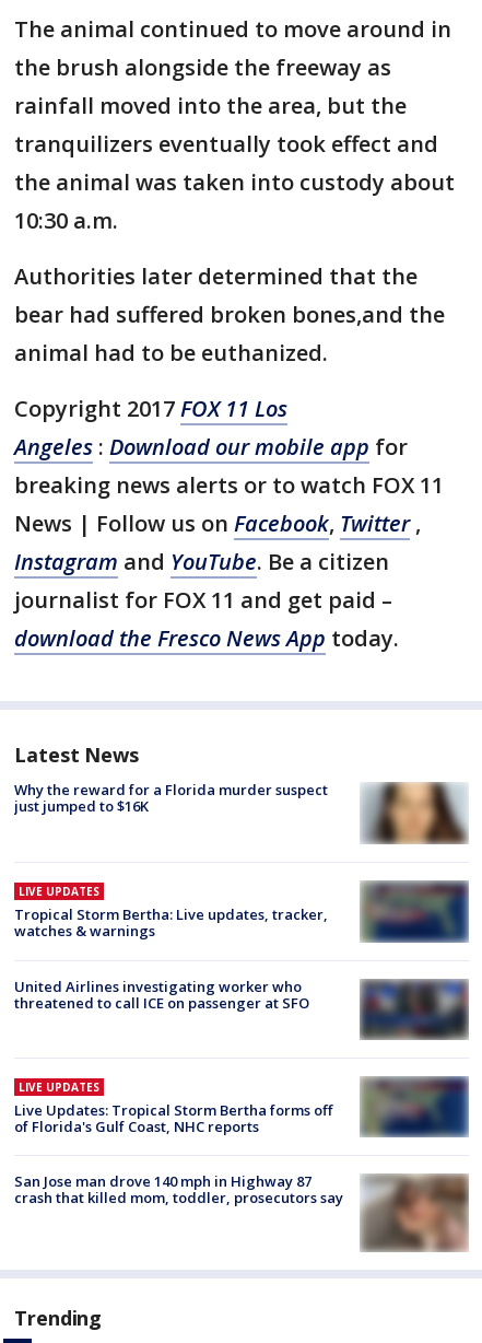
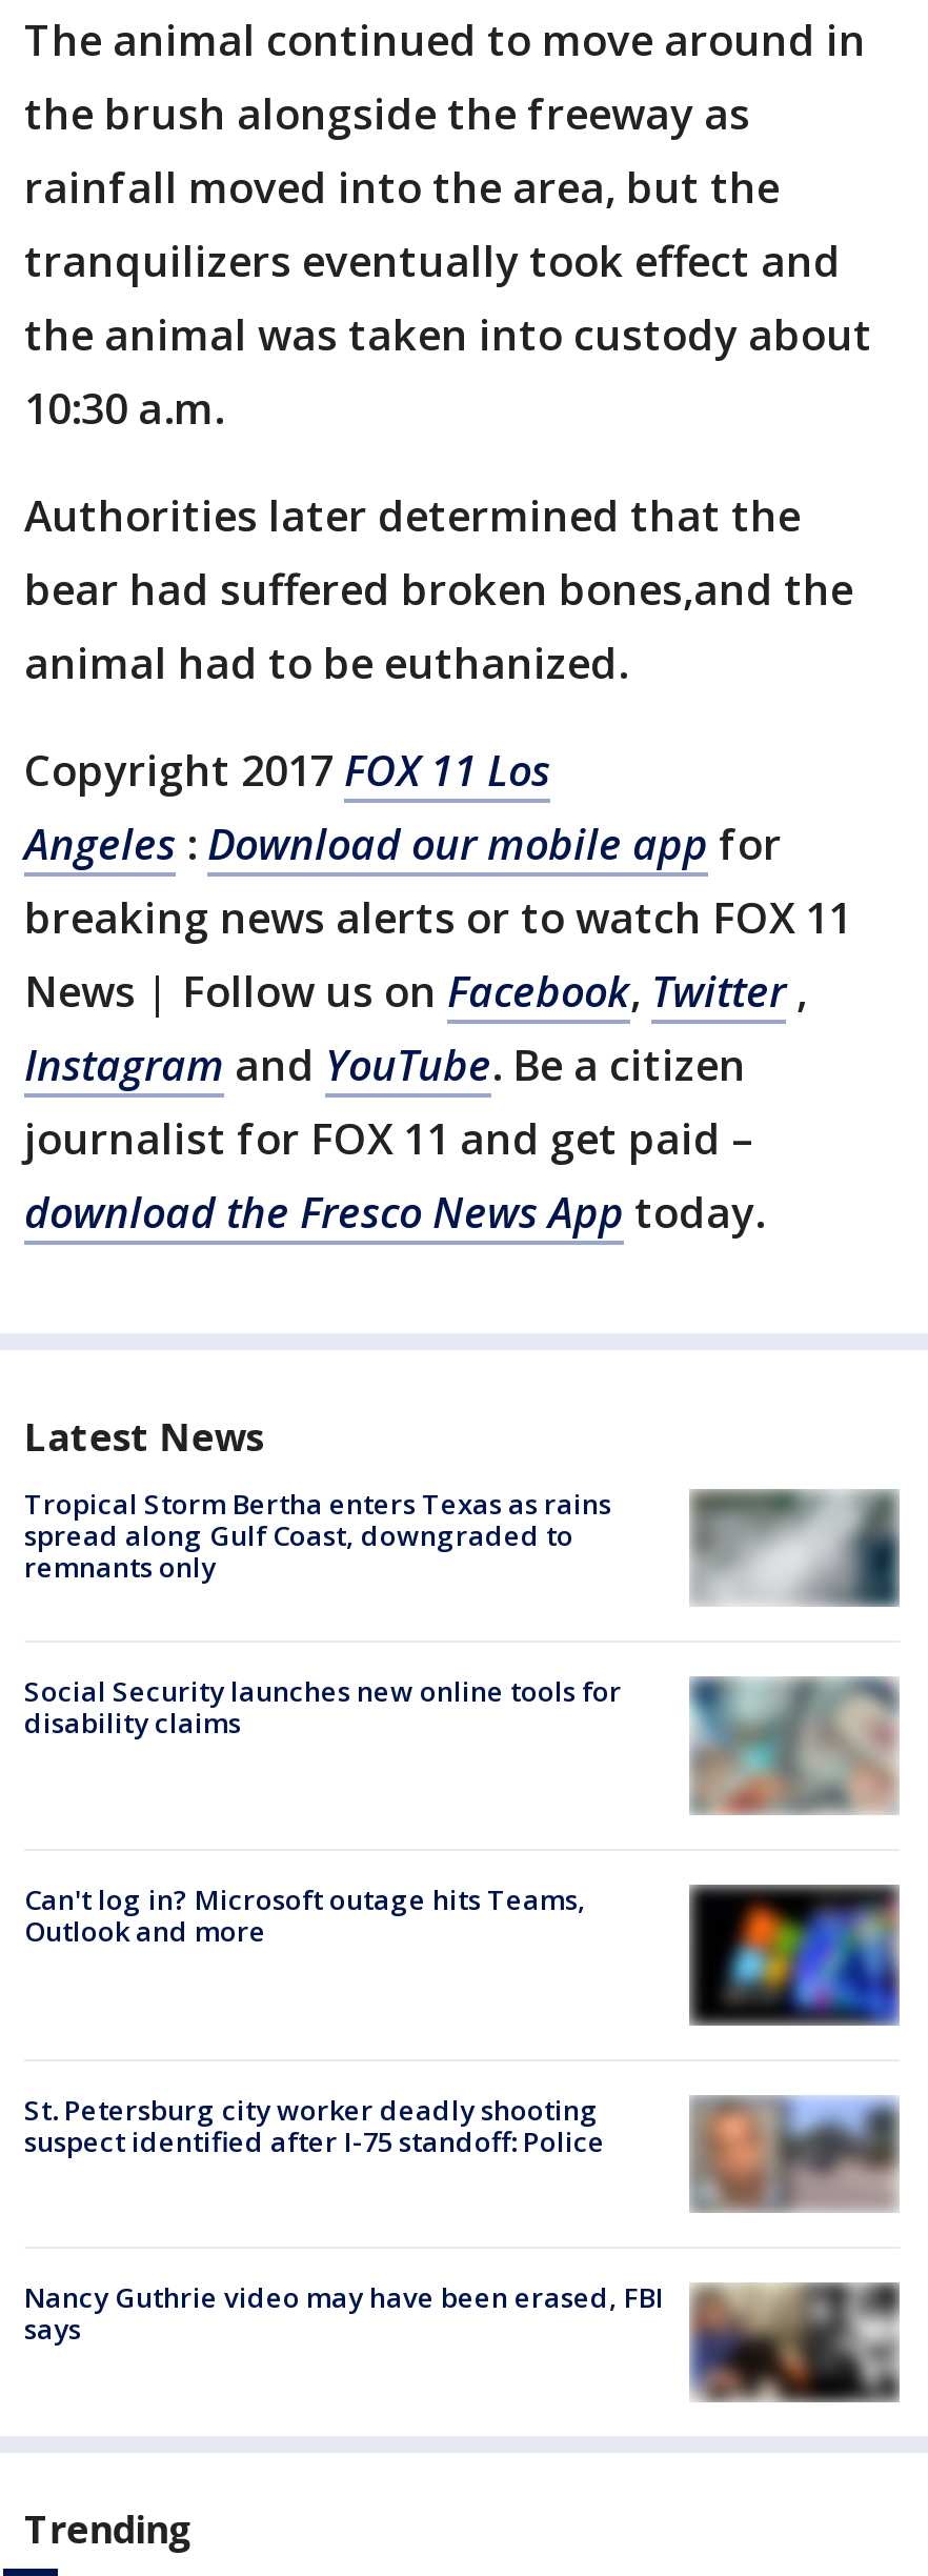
[14,780,468,845] [image] | Why the reward for a Florida murder suspect | just jumped to $16K -> [24,1485,900,1609] [image] | Tropical Storm Bertha enters Texas as rains | spread along Gulf Coast, downgraded to | remnants only
[14,880,470,947] [image] | LIVE UPDATES | Tropical Storm Bertha: Live updates, tracker, | watches & warnings -> [24,1673,900,1817] [image] | Social Security launches new online tools for | disability claims
[14,976,309,1012] United Airlines investigating worker who | threatened to call ICE on passenger at SFO -> [24,1881,586,1951] Can't log in? Microsoft outage hits Teams, | Outlook and more
[360,978,469,1056] [image] -> [687,1876,902,2028] [image]
[14,1075,470,1154] [image] | LIVE UPDATES | Live Updates: Tropical Storm Bertha forms off | of Florida's Gulf Coast, NHC reports -> [24,2064,900,2213] [image] | St. Petersburg city worker deadly shooting | suspect identified after I-75 standoff: Police
[14,1172,470,1252] [image] | San Jose man drove 140 mph in Highway 87 | crash that killed mom, toddler, prosecutors say -> [24,2251,900,2402] [image] | Nancy Guthrie video may have been erased, FBI | says

